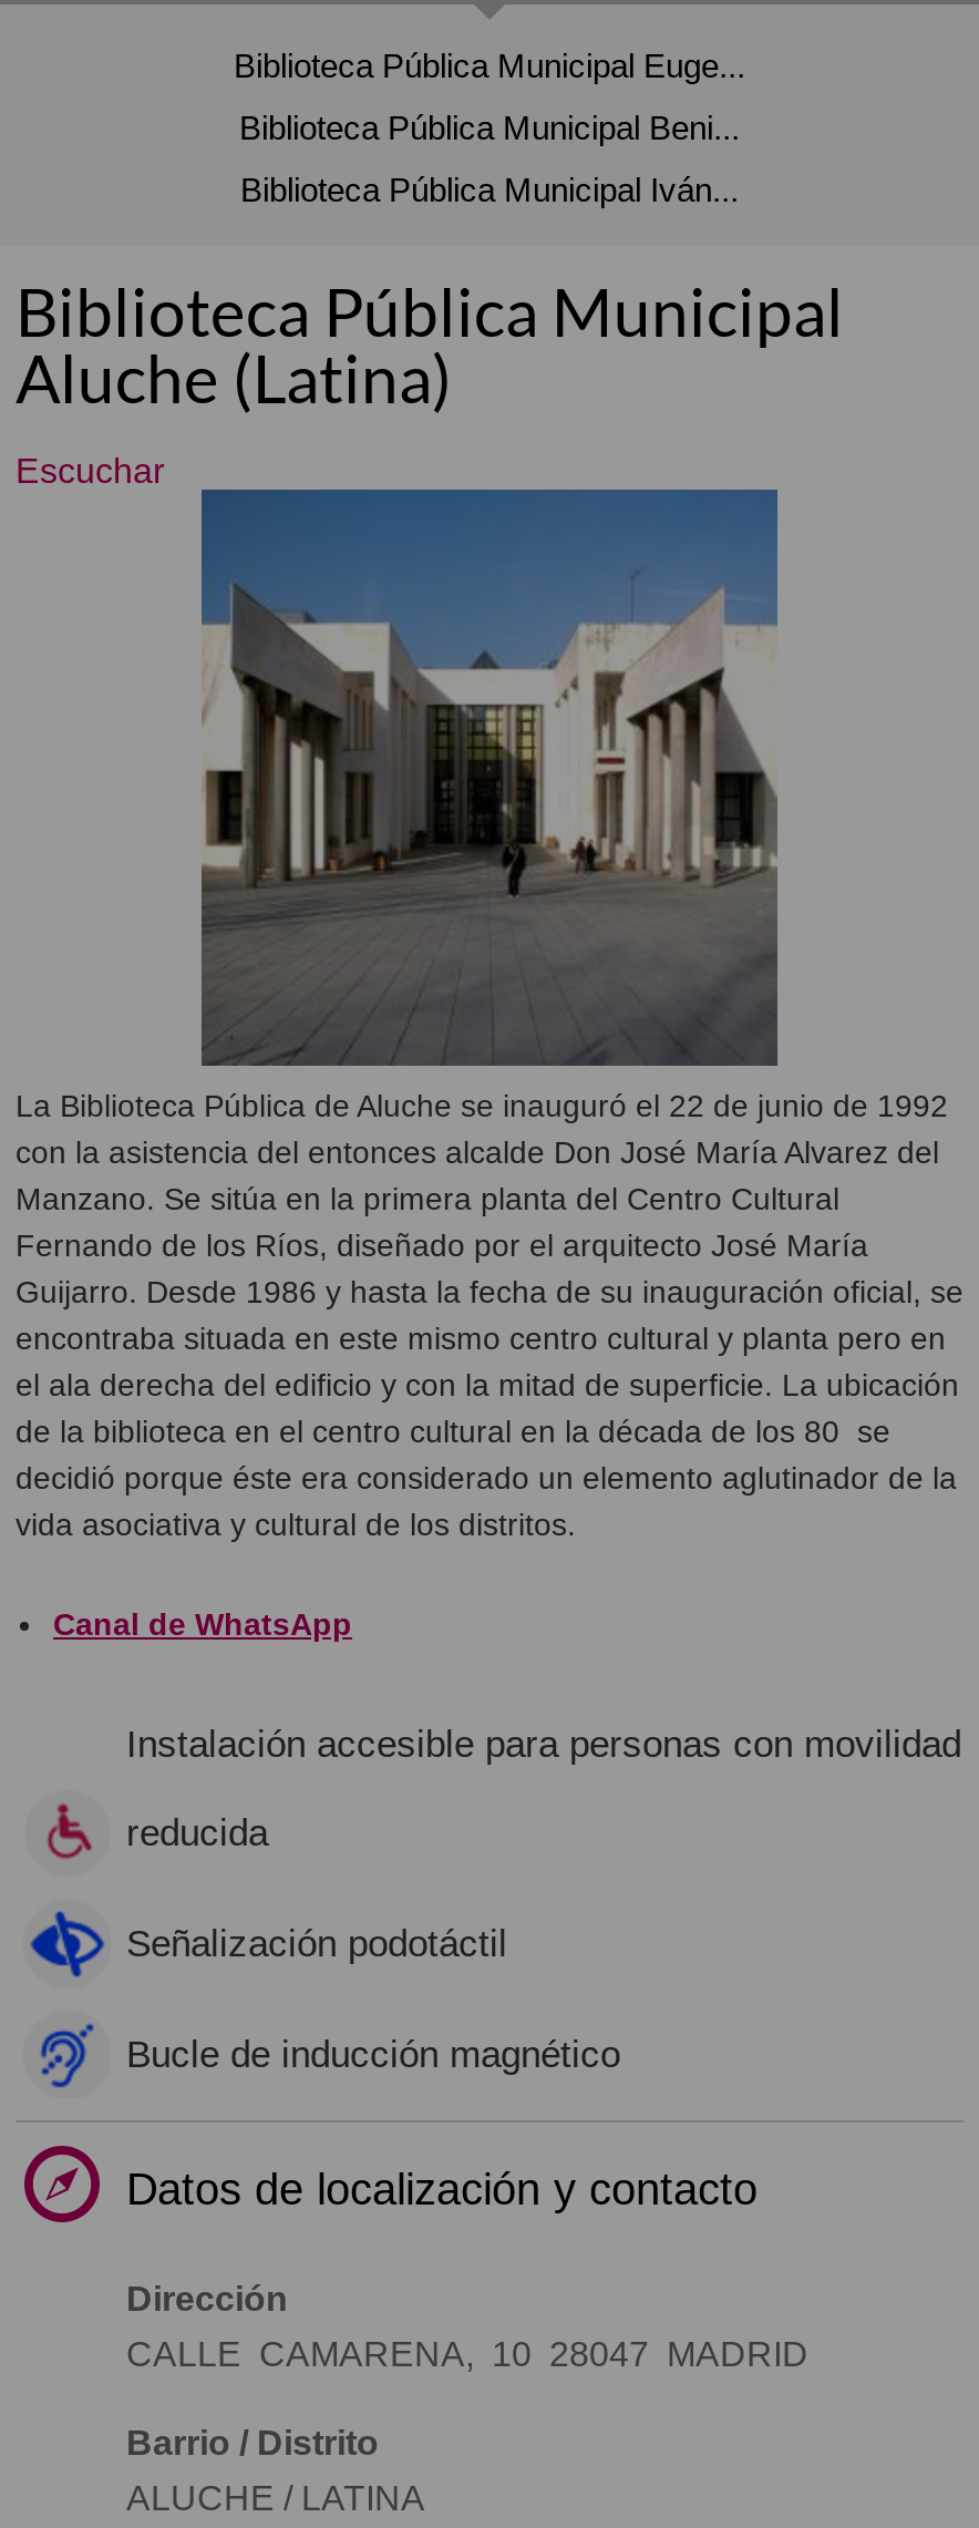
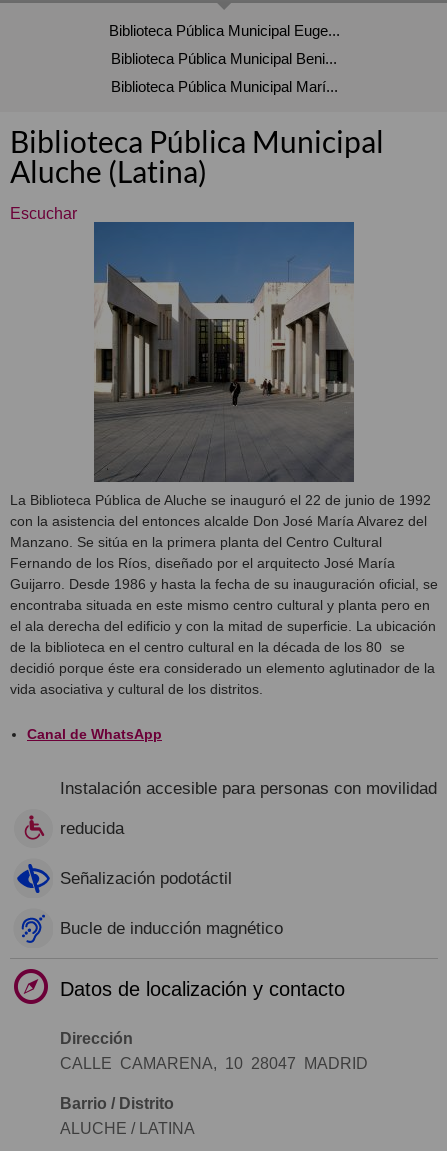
[240,171,739,209] Biblioteca Pública Municipal Iván... -> [110,78,337,95] Biblioteca Pública Municipal Marí...

